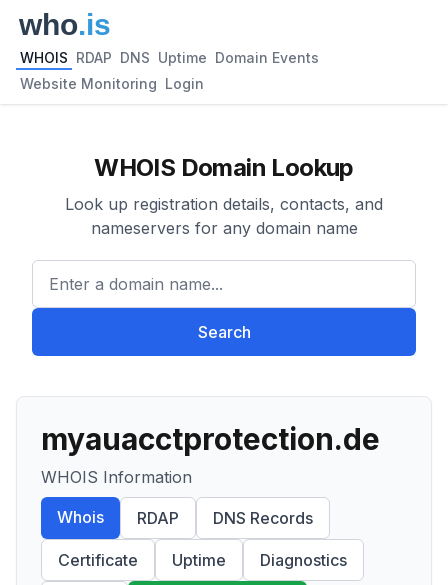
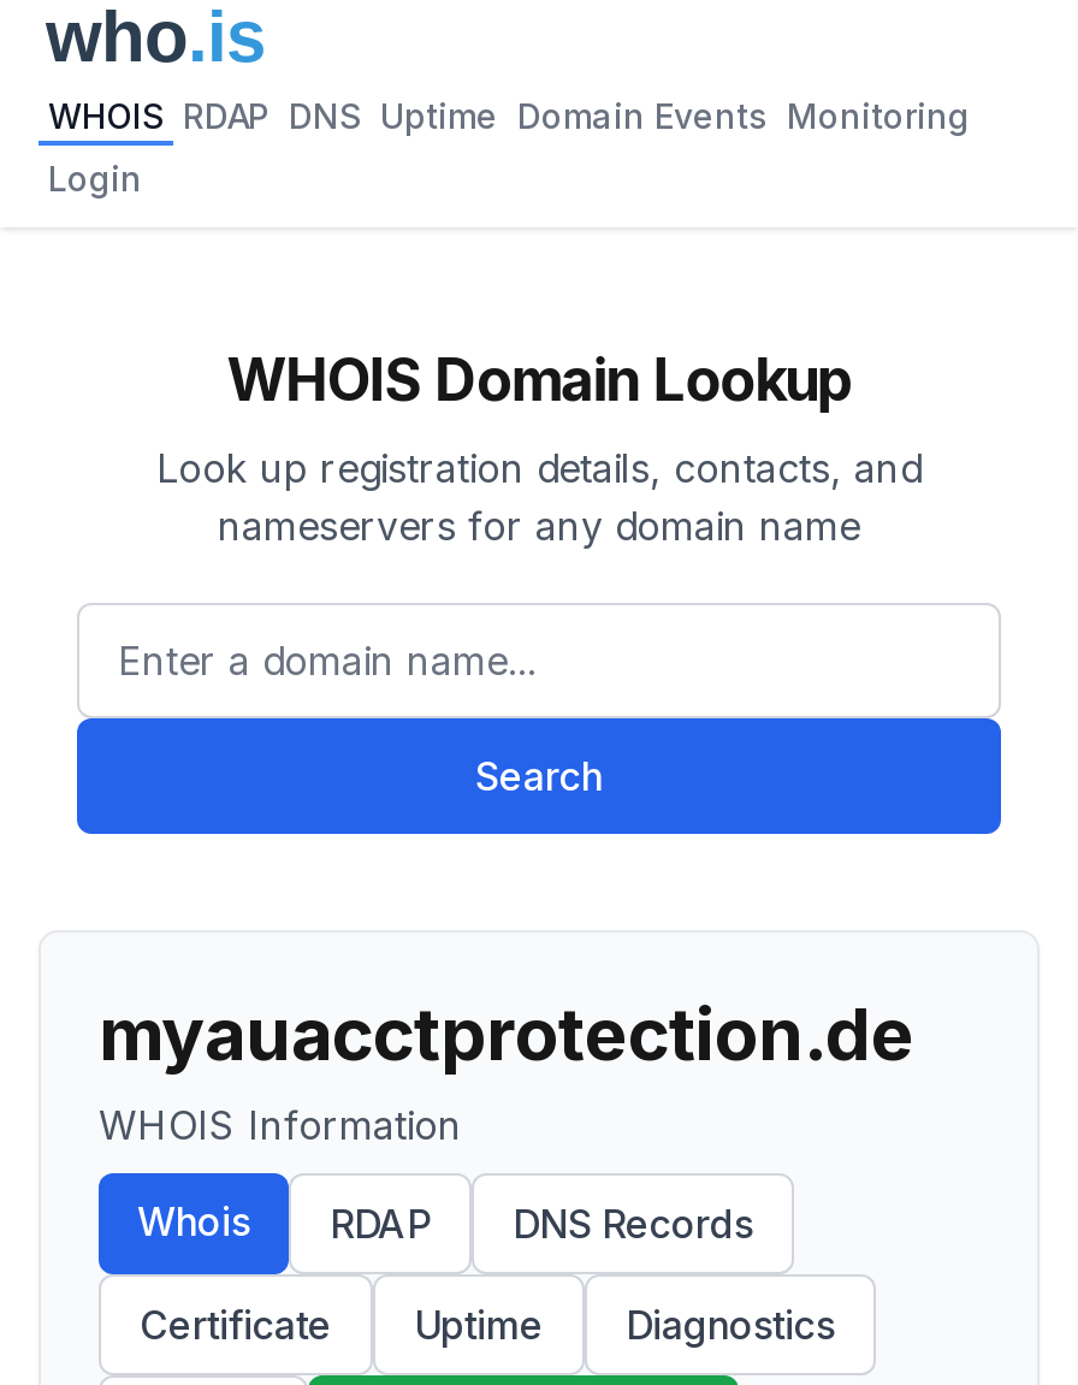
[20,49,319,66] WHOIS RDAP DNS Uptime Domain Events -> [48,95,970,136] WHOIS RDAP DNS Uptime Domain Events Monitoring
[20,75,204,92] Website Monitoring Login -> [48,158,142,199] Login

